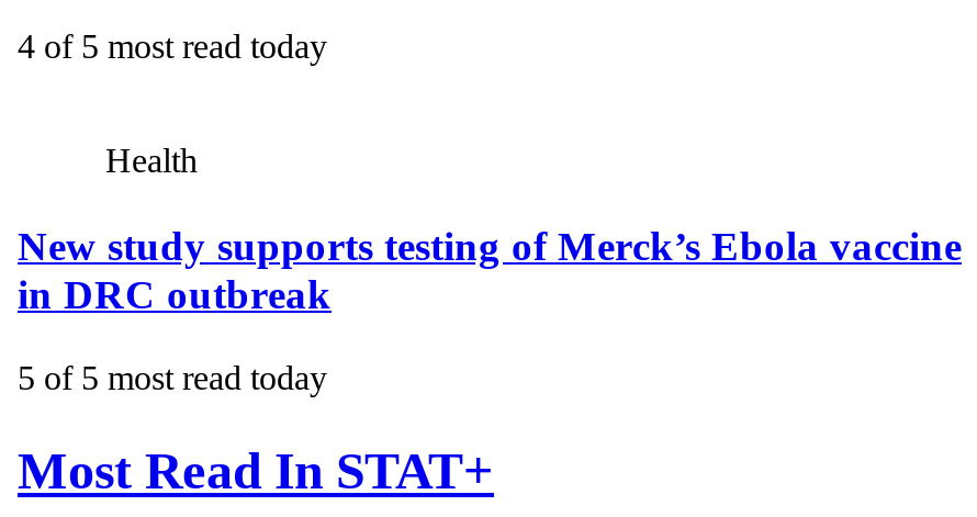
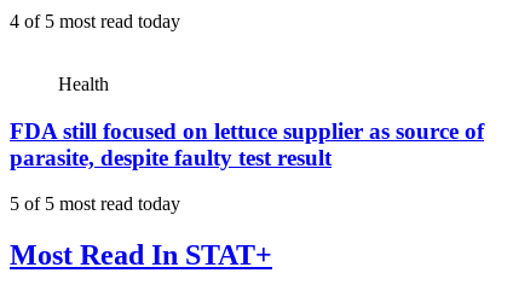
[18,222,962,316] New study supports testing of Merck’s Ebola vaccine | in DRC outbreak -> [10,118,484,170] FDA still focused on lettuce supplier as source of | parasite, despite faulty test result

